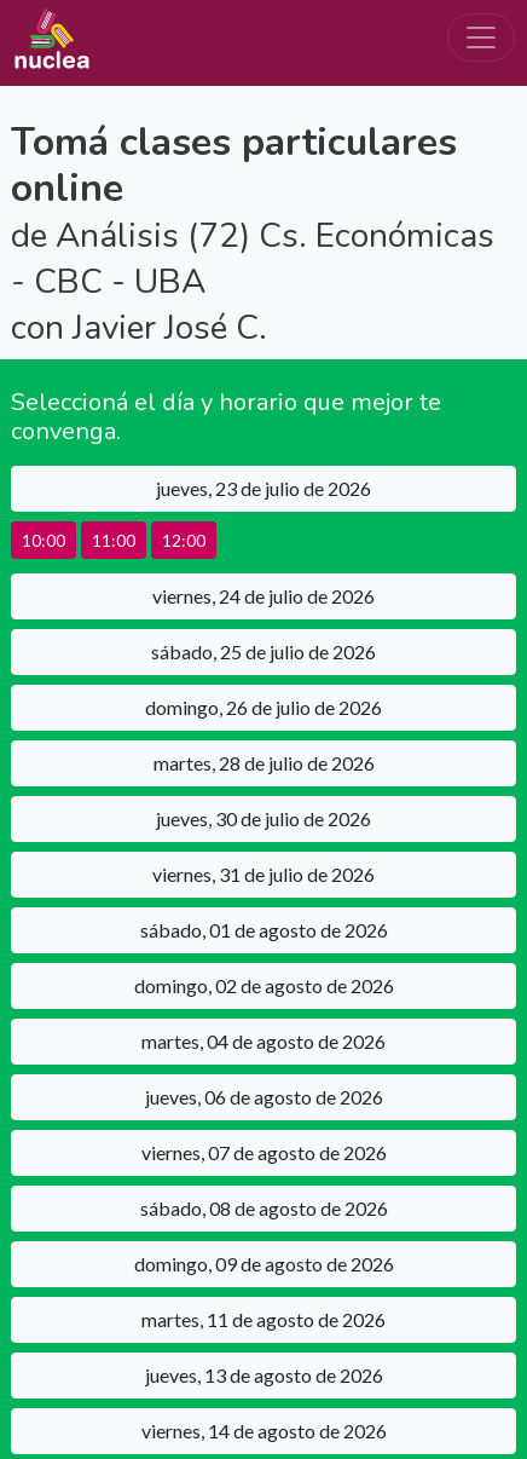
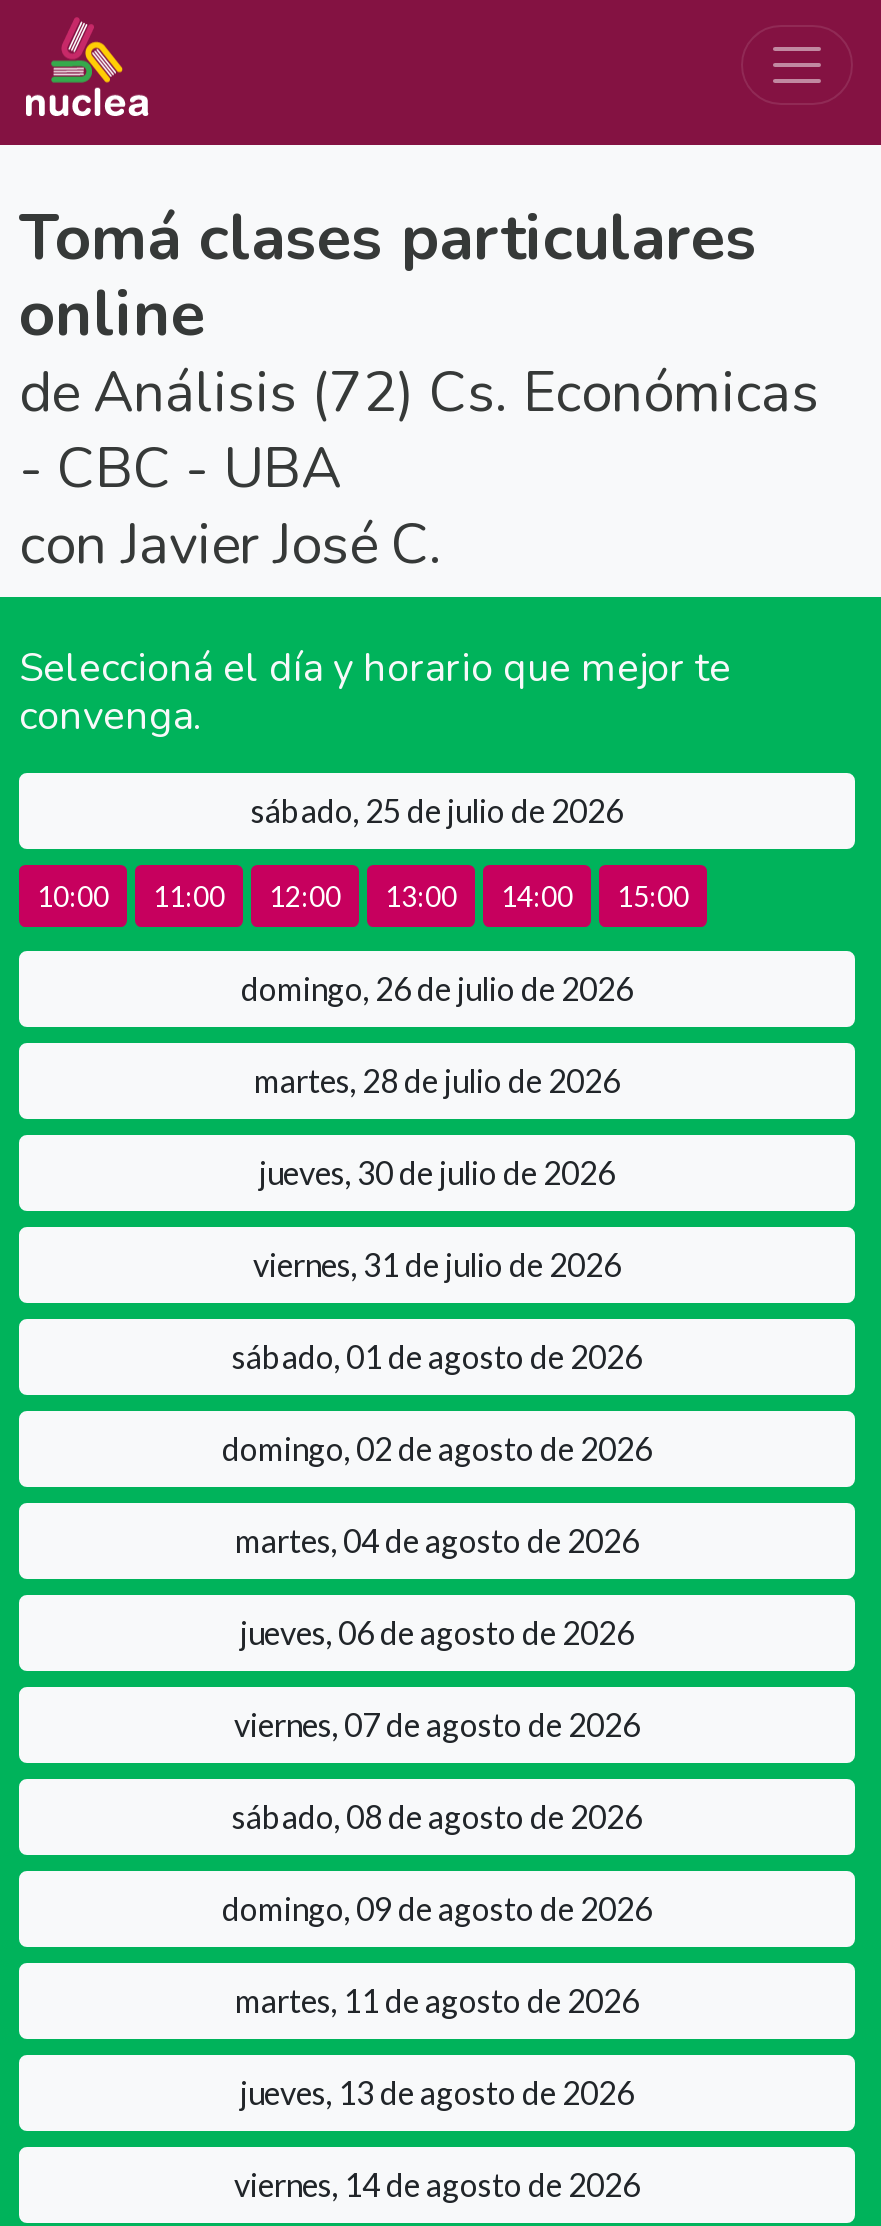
[156,476,371,499] jueves, 23 de julio de 2026 -> none
[152,584,375,607] viernes, 24 de julio de 2026 -> [385,878,689,912] 13:00 | 14:00 | 15:00
moved [151,639,376,662] -> [251,790,623,828]: sábado, 25 de julio de 2026

